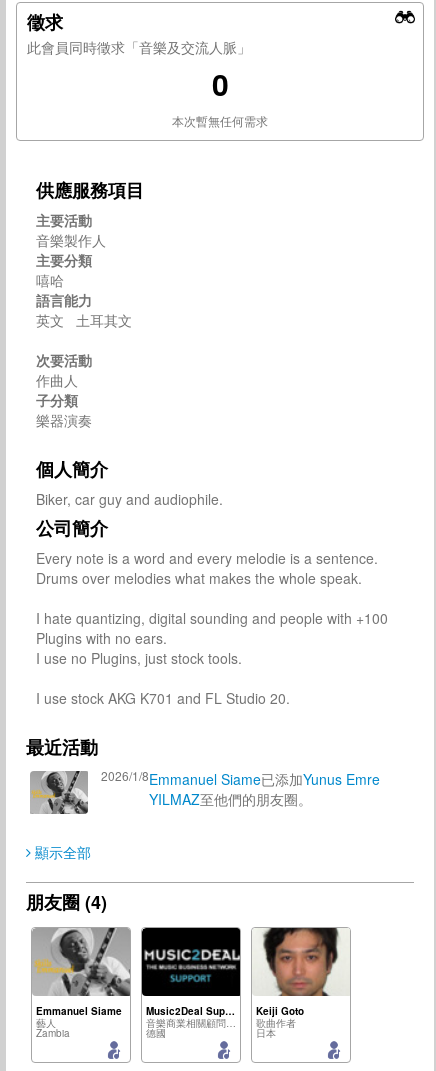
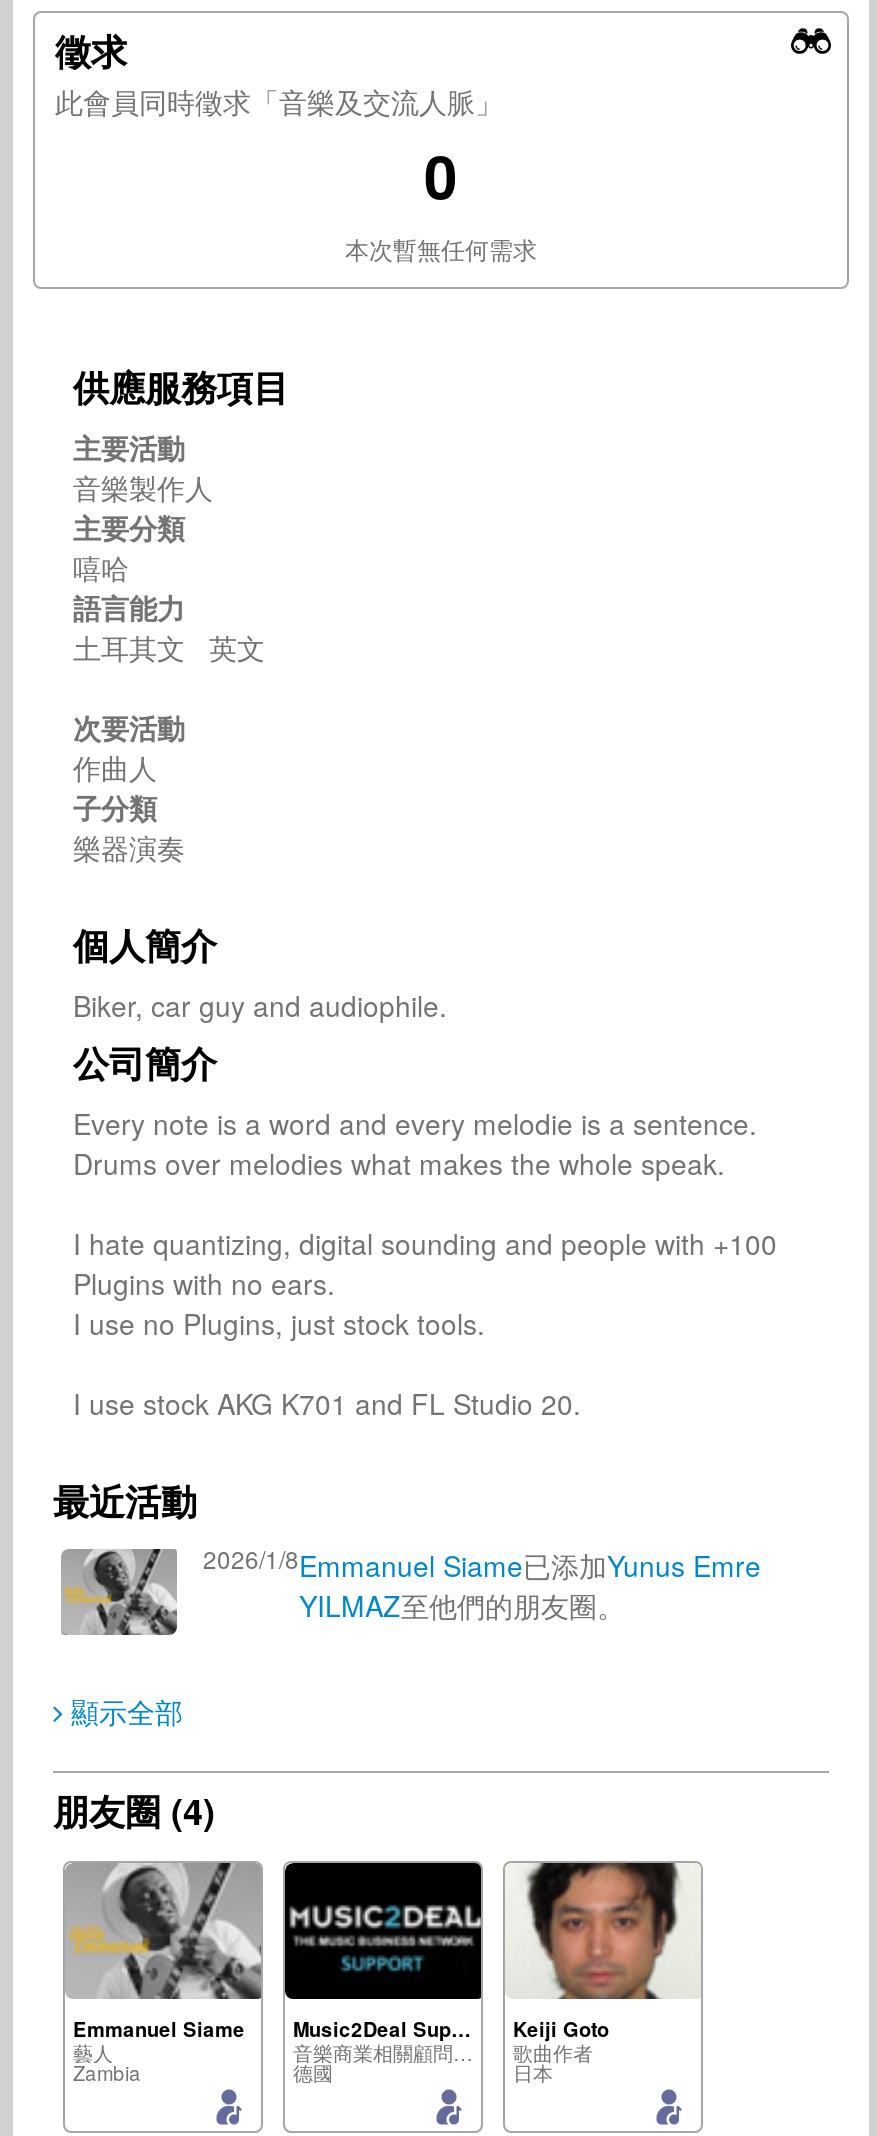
[36,310,140,330] 英文 土耳其文 -> [73,627,281,667] 土耳其文 英文

